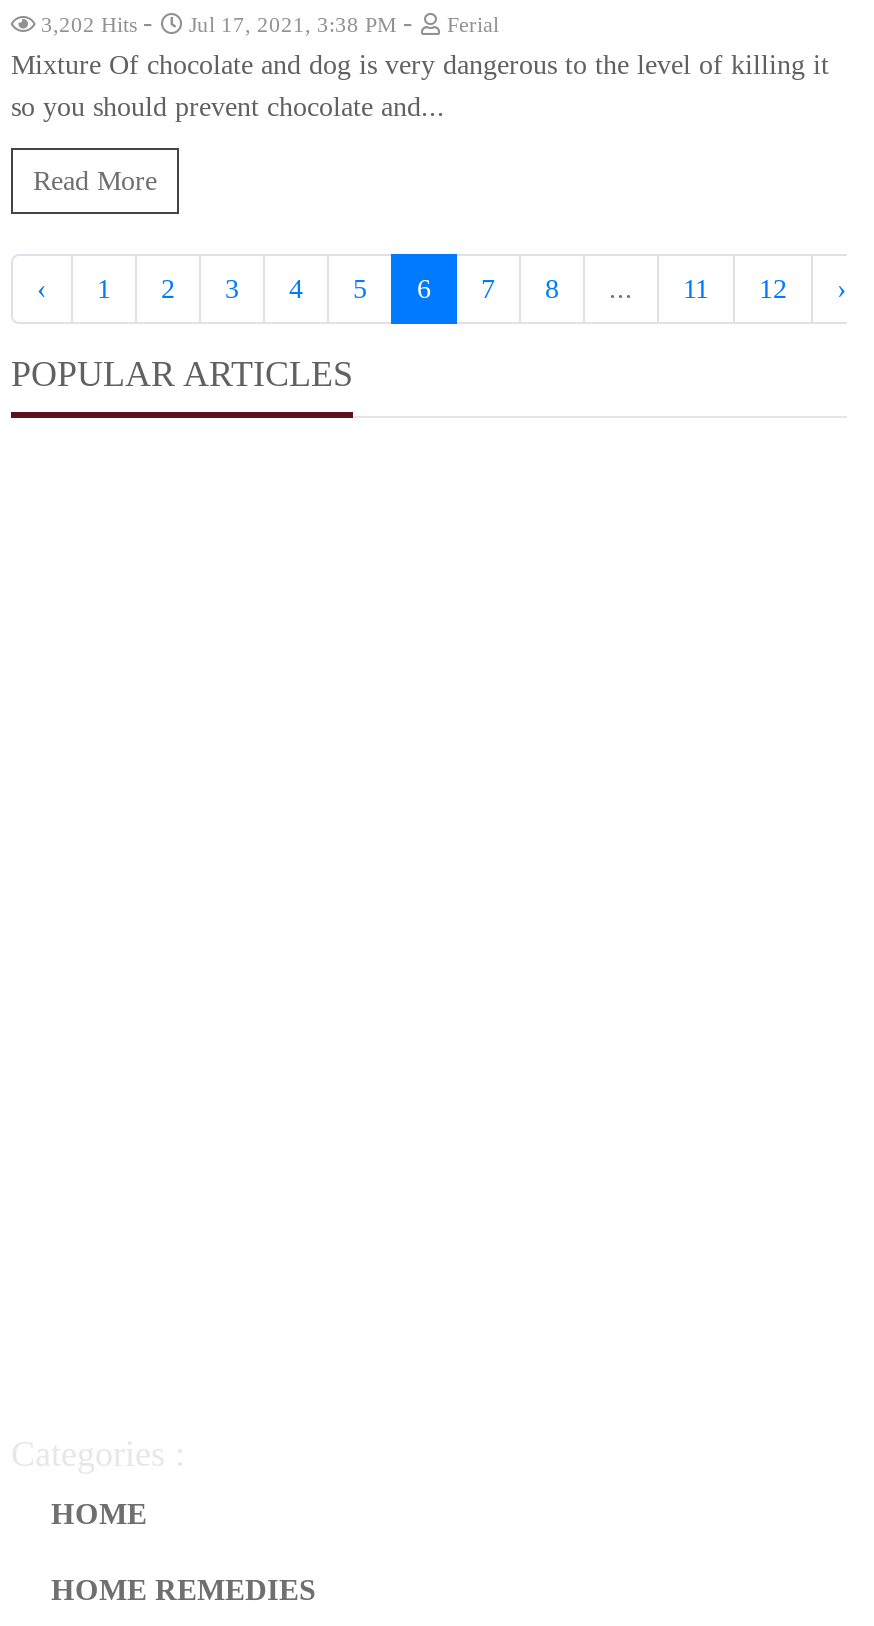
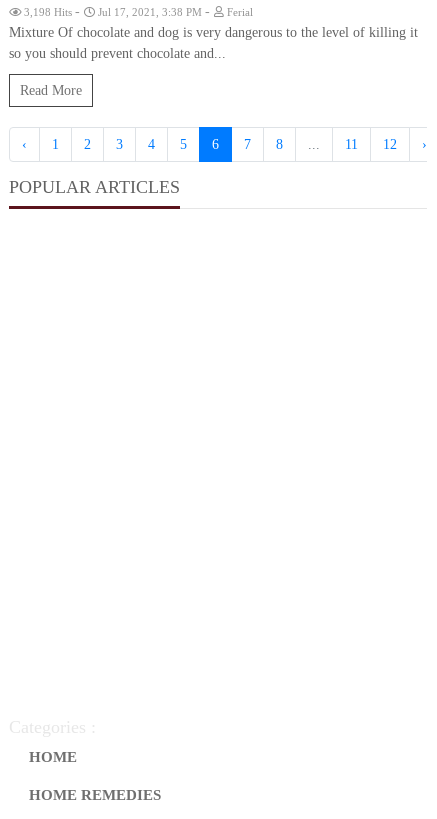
[35,8,499,38] 3,202 Hits - Jul 17, 2021, 3:38 PM - Ferial -> [21,4,253,19] 3,198 Hits - Jul 17, 2021, 3:38 PM - Ferial

